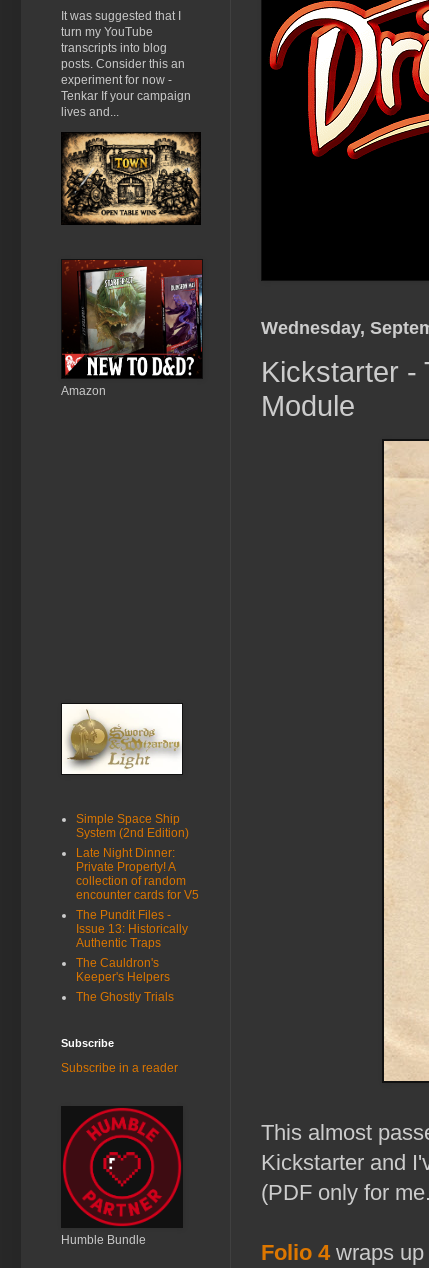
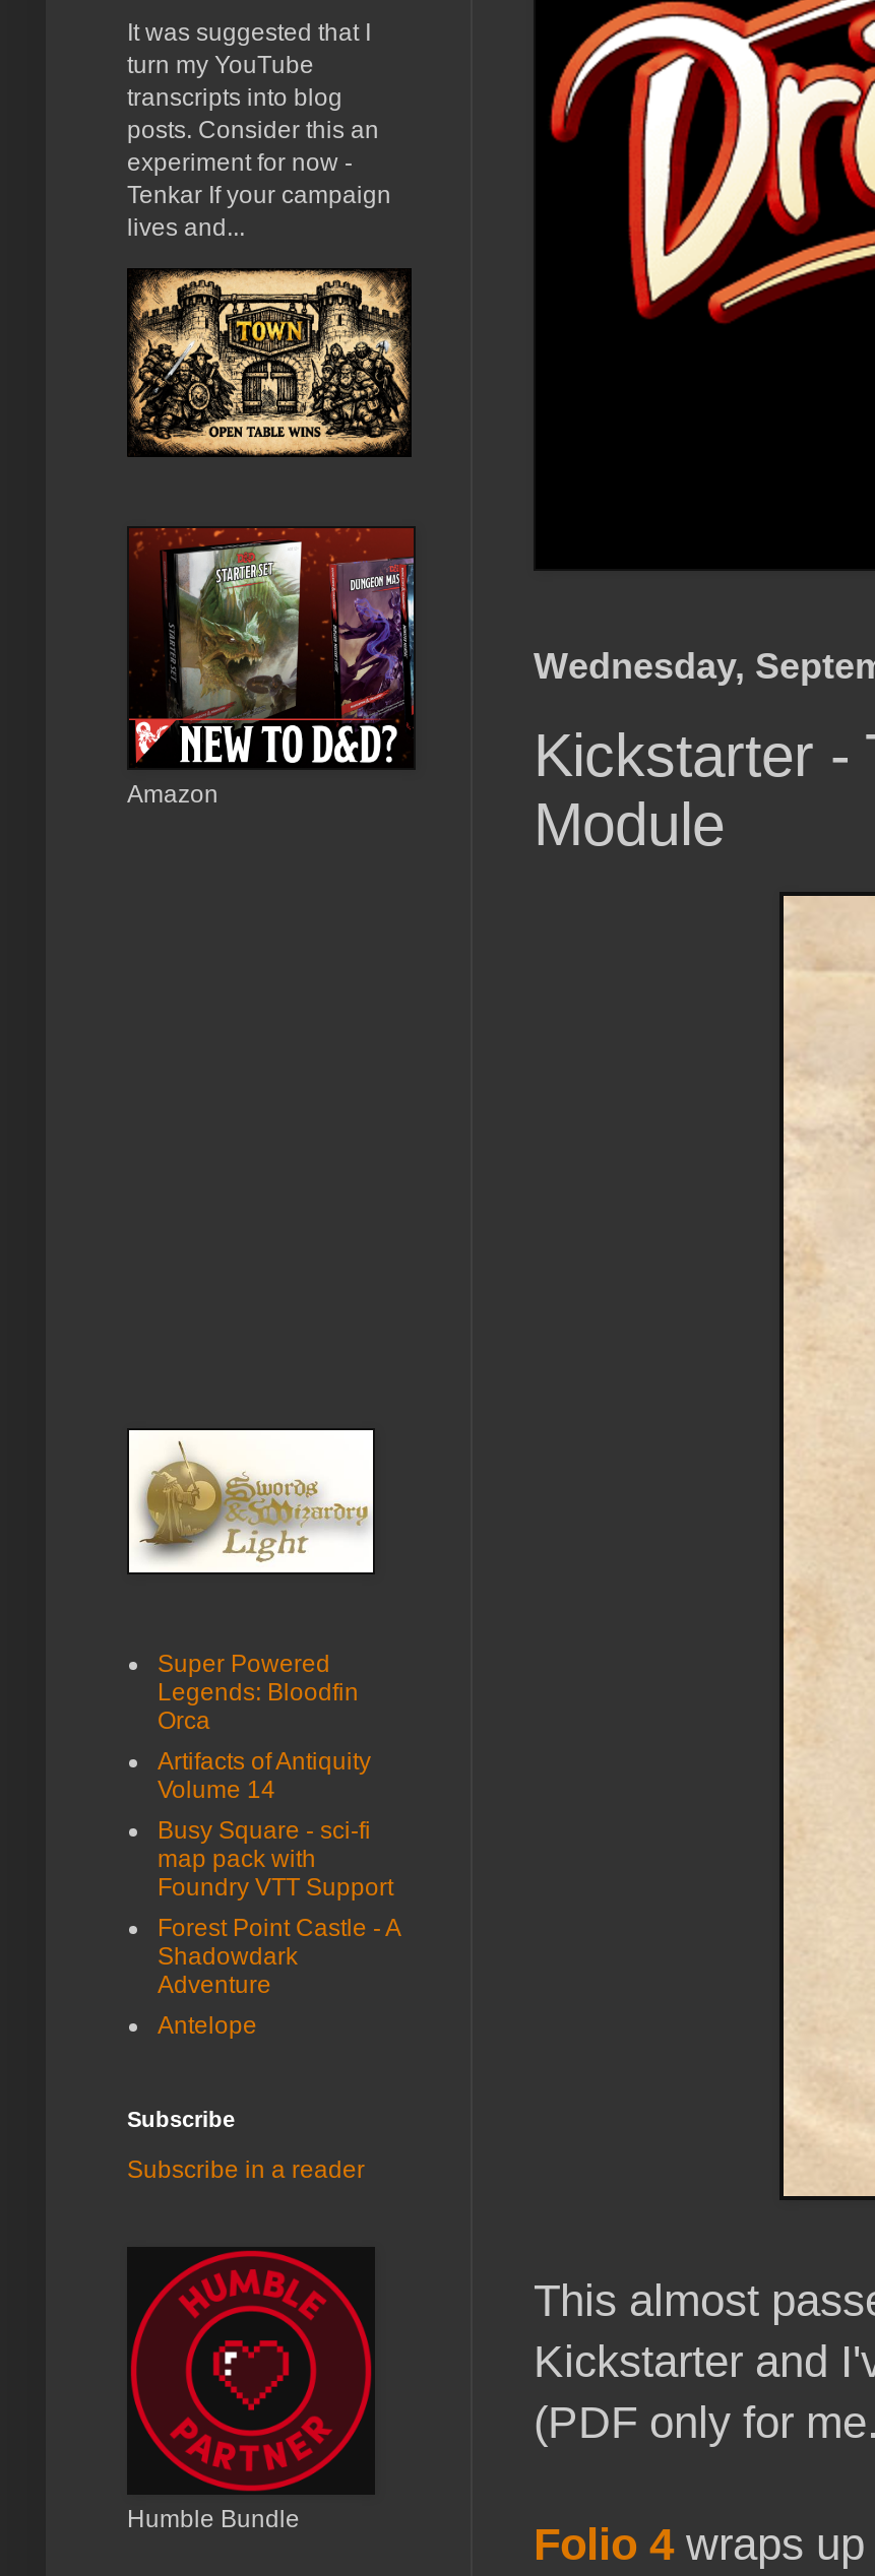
[76,812,199,1004] Simple Space Ship | System (2nd Edition) | Late Night Dinner: | Private Property! A | collection of random | encounter cards for V5 | The Pundit Files - | Issue 13: Historically | Authentic Traps | The Cauldron's | Keeper's Helpers | The Ghostly Trials -> [158,1649,399,2039] Super Powered | Legends: Bloodfin | Orca | Artifacts of Antiquity | Volume 14 | Busy Square - sci-fi | map pack with | Foundry VTT Support | Forest Point Castle - A | Shadowdark | Adventure | Antelope

